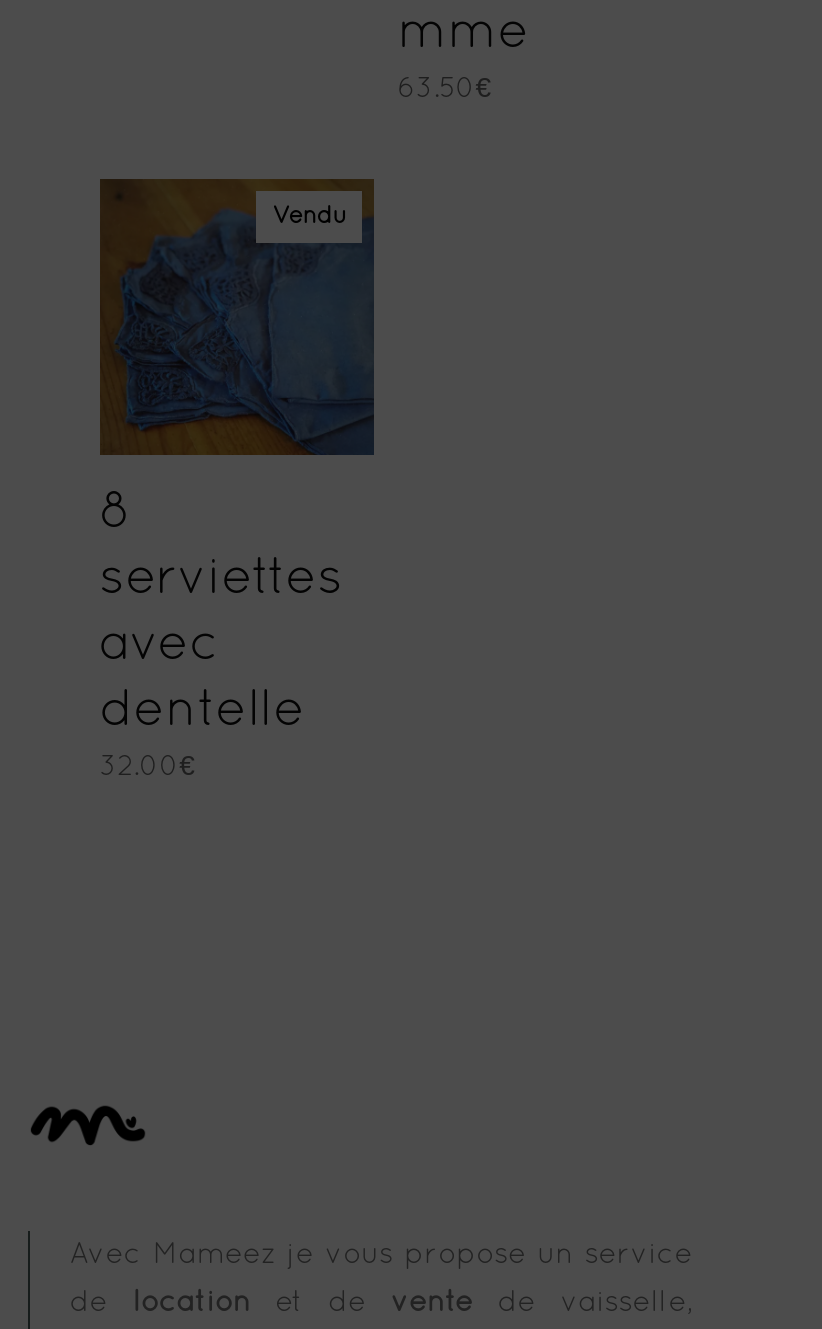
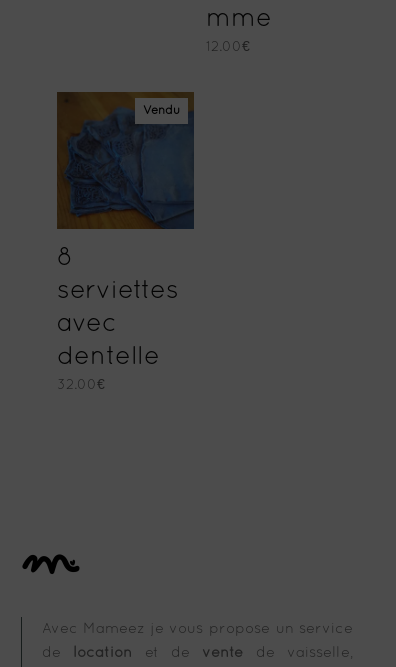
[397,78,491,104] 63.50 € -> [206,41,250,54] 12.00 €

